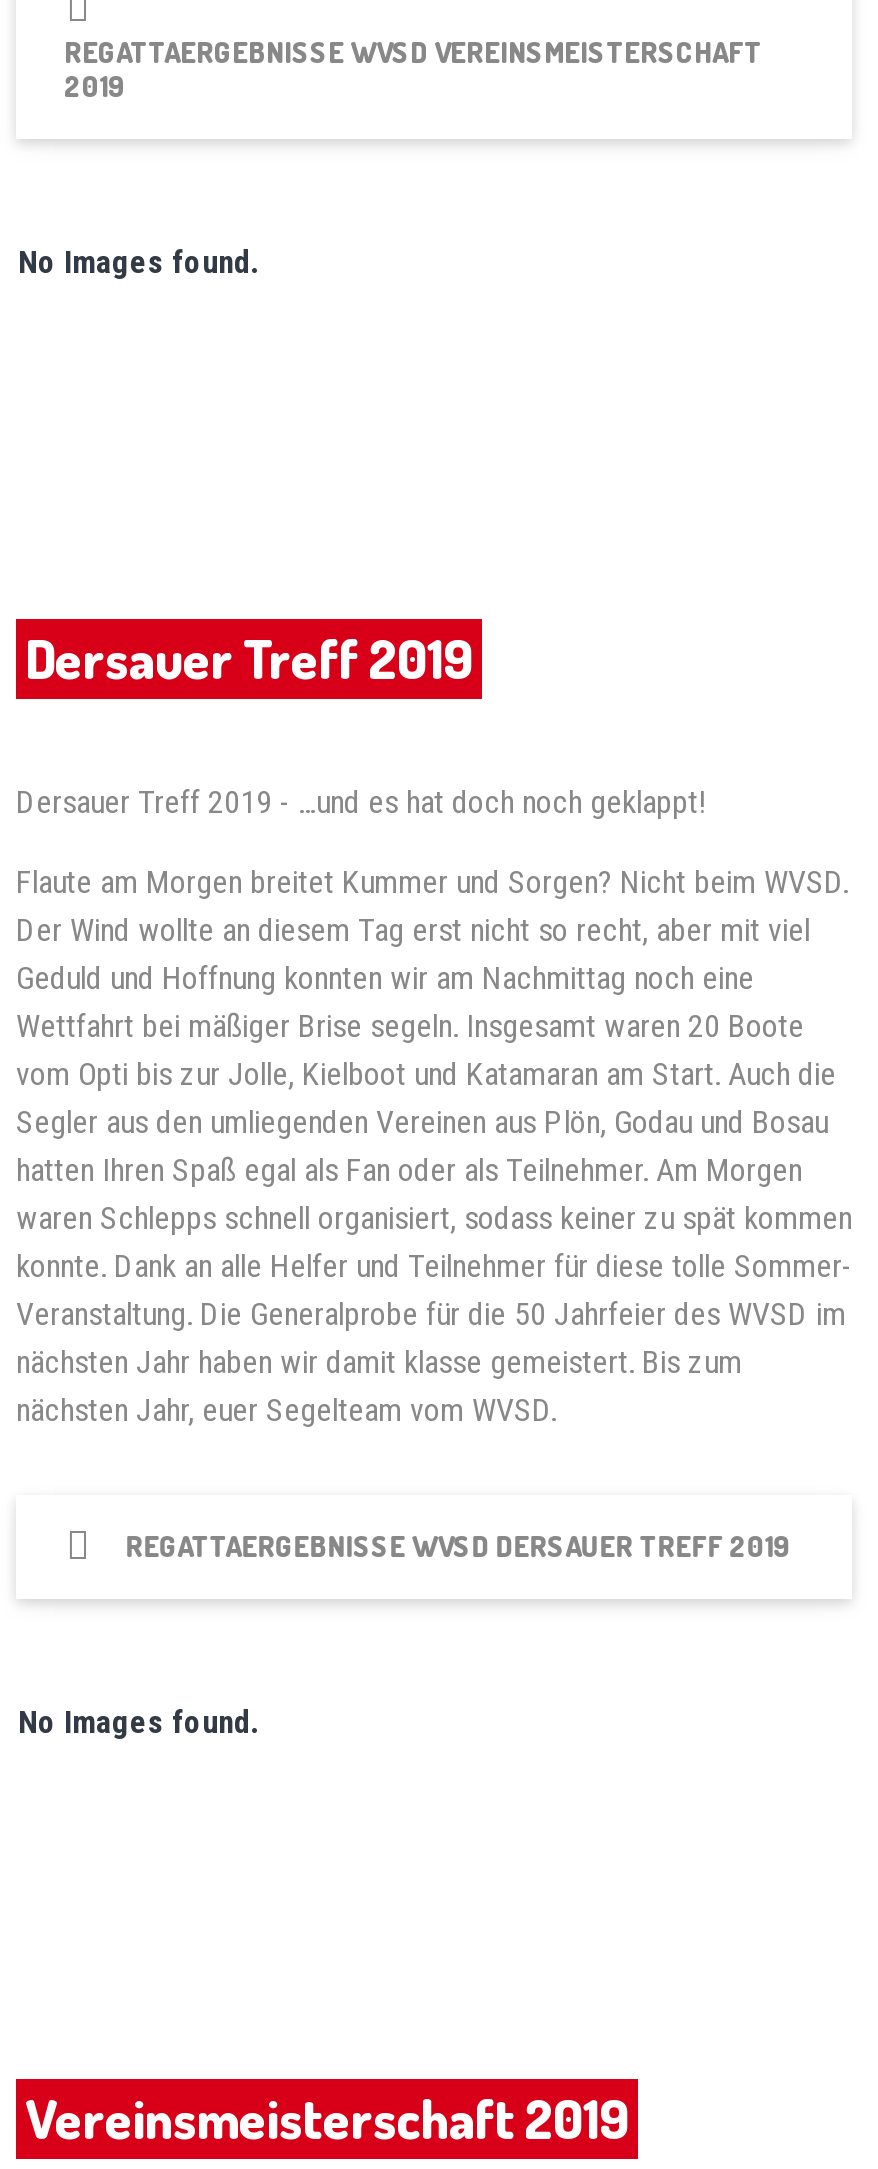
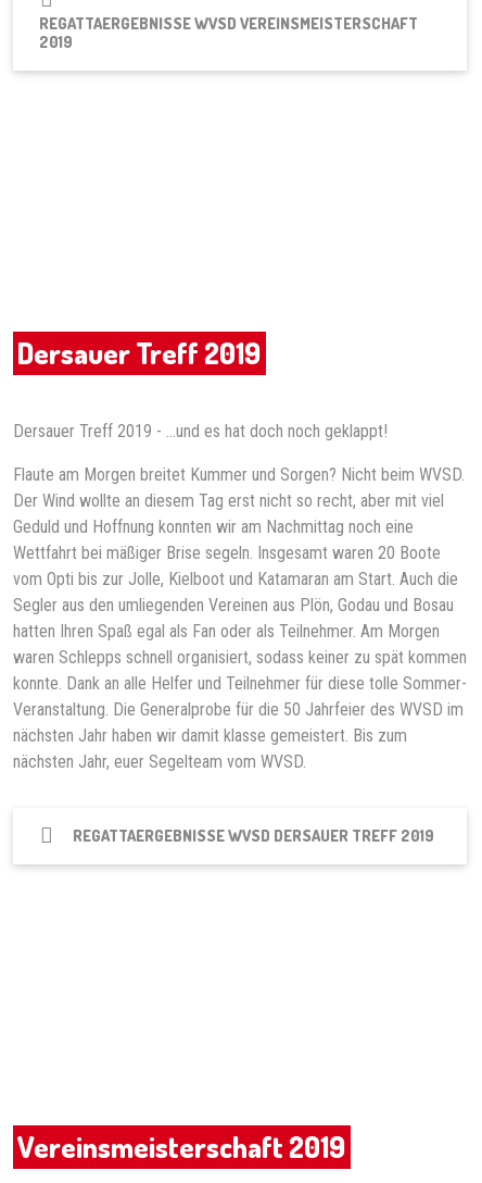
[18,242,258,280] No Images found. -> none
[18,1702,258,1740] No Images found. -> none

